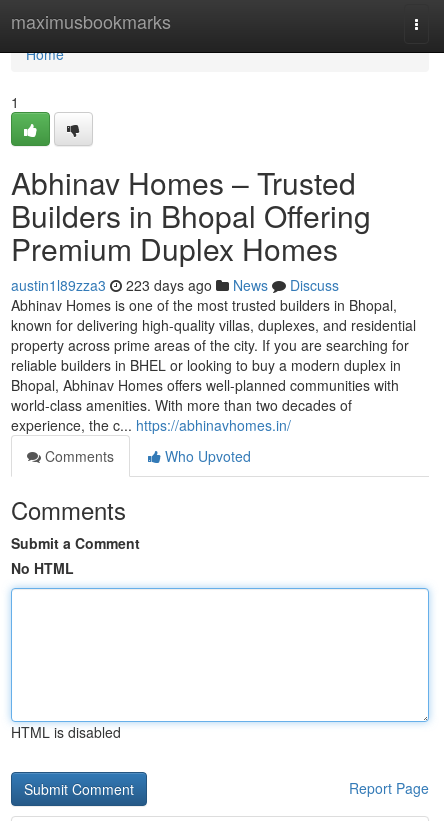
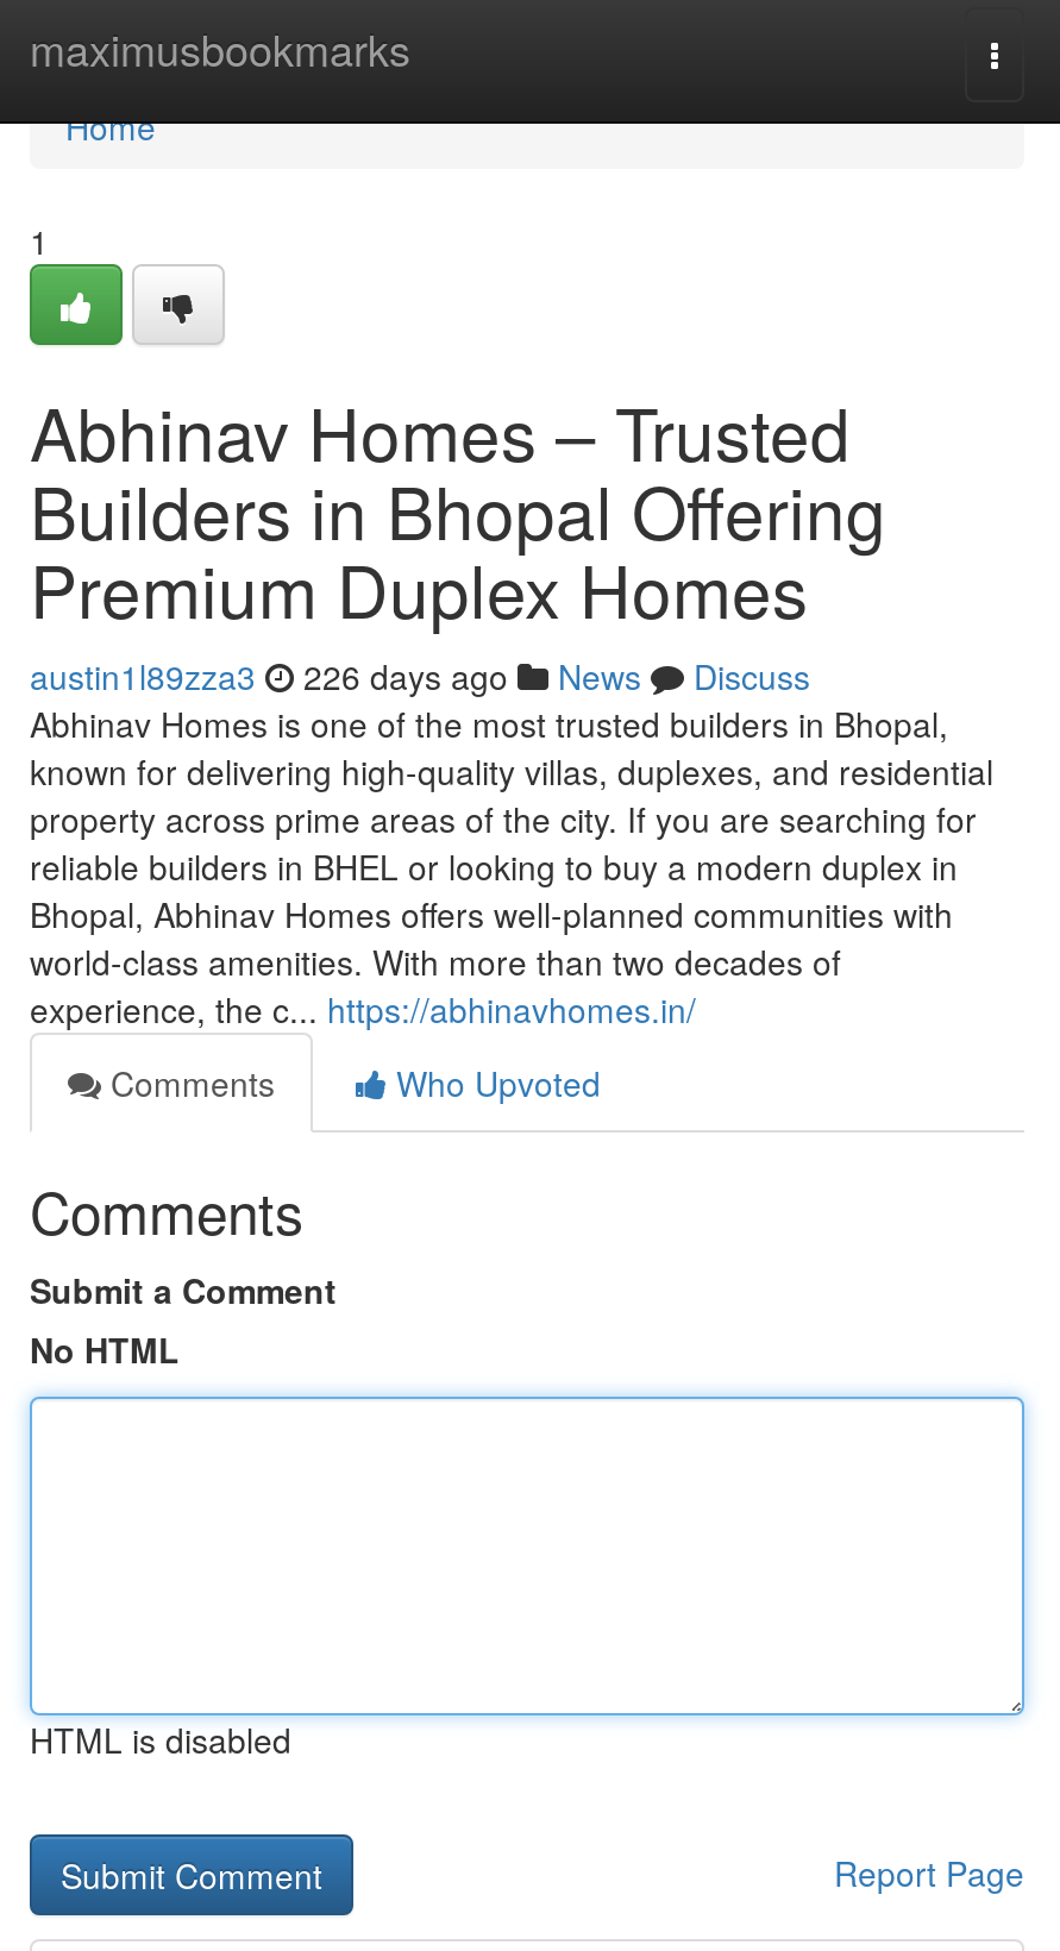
[11,275,339,295] austin1l89zza3 223 days ago News Discuss -> [30,652,810,700] austin1l89zza3 226 days ago News Discuss

